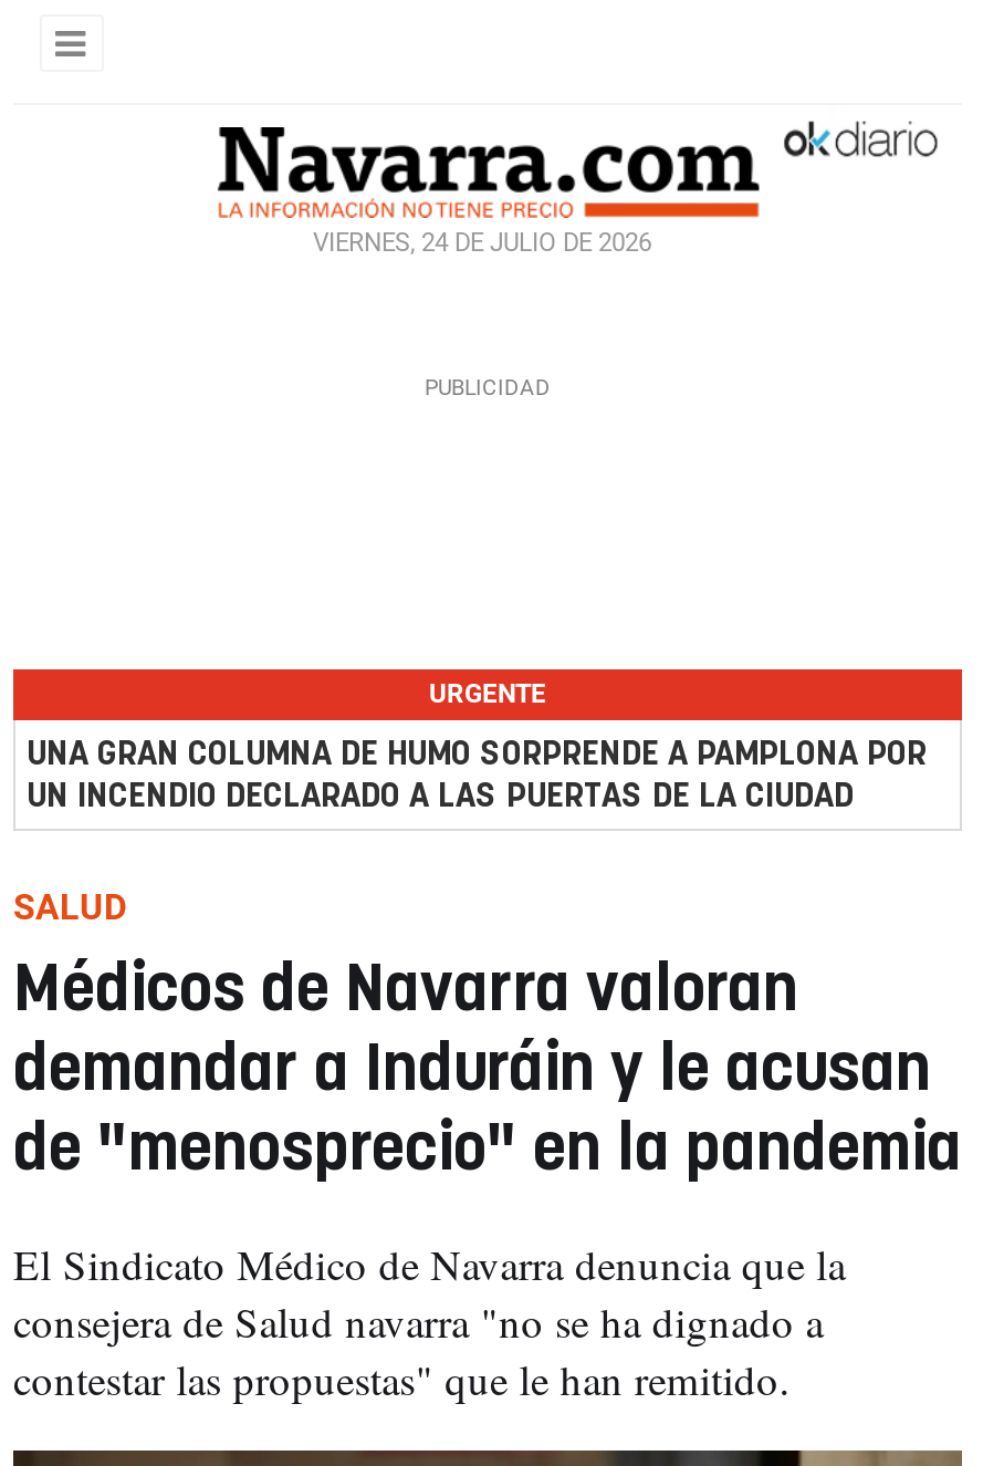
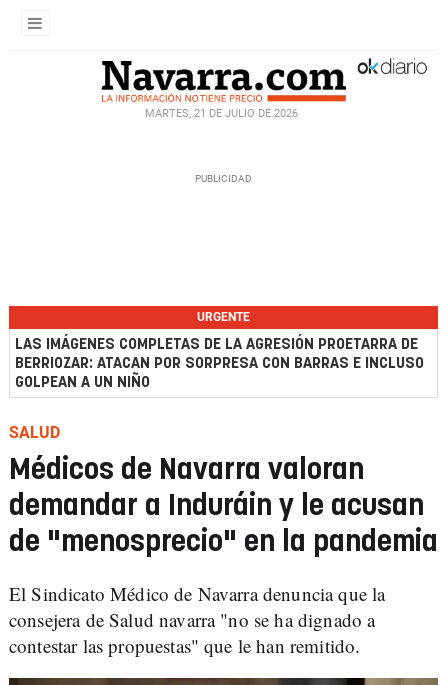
[313,229,651,258] VIERNES, 24 DE JULIO DE 2026 -> [144,107,297,120] MARTES, 21 DE JULIO DE 2026
[27,738,927,813] UNA GRAN COLUMNA DE HUMO SORPRENDE A PAMPLONA POR | UN INCENDIO DECLARADO A LAS PUERTAS DE LA CIUDAD -> [15,337,424,390] LAS IMÁGENES COMPLETAS DE LA AGRESIÓN PROETARRA DE | BERRIOZAR: ATACAN POR SORPRESA CON BARRAS E INCLUSO | GOLPEAN A UN NIÑO

